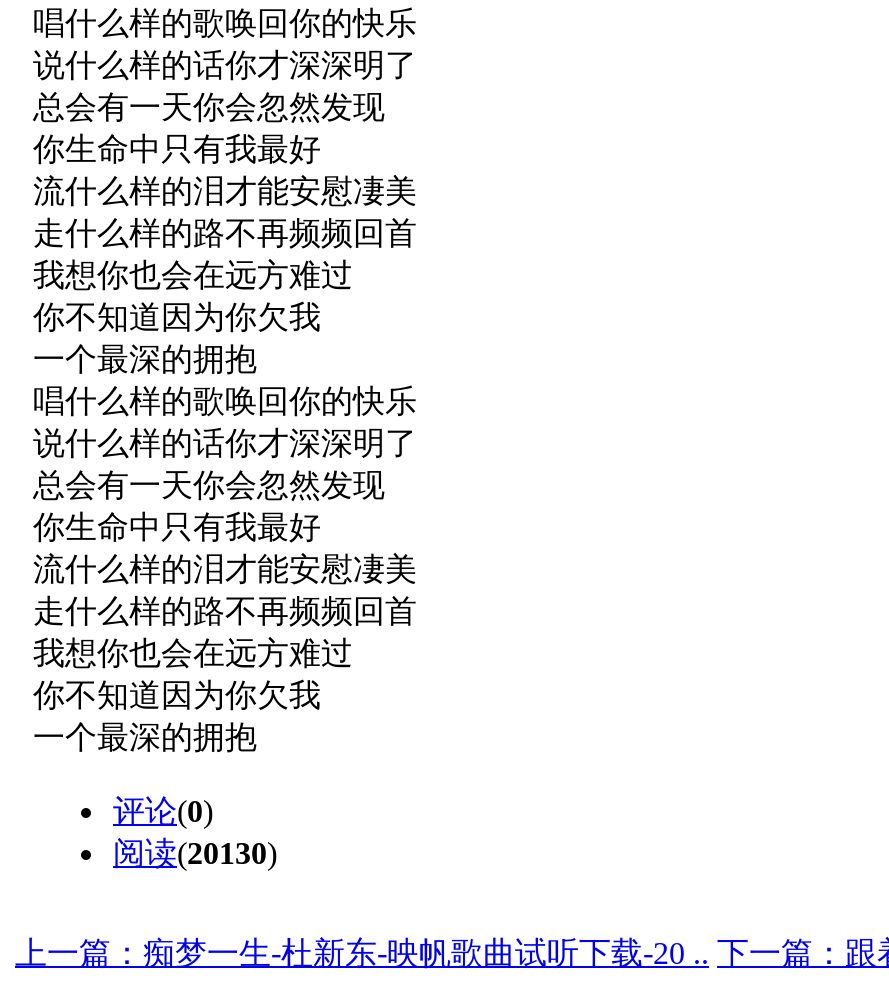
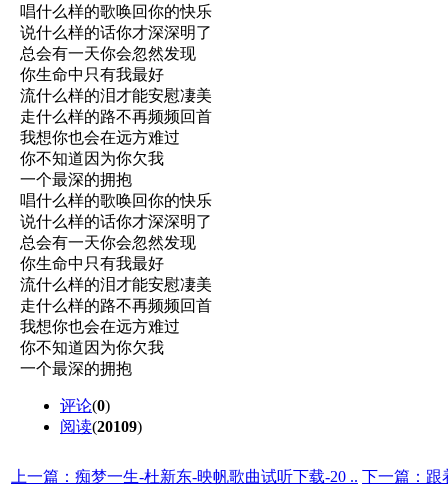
[113,836,277,870] 阅读(20130) -> [60,418,142,435] 阅读(20109)

